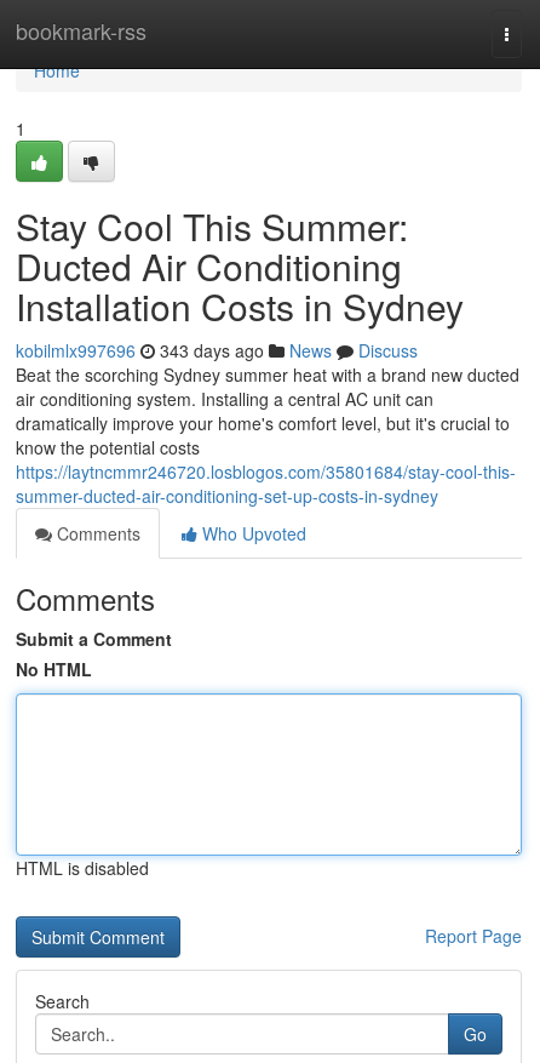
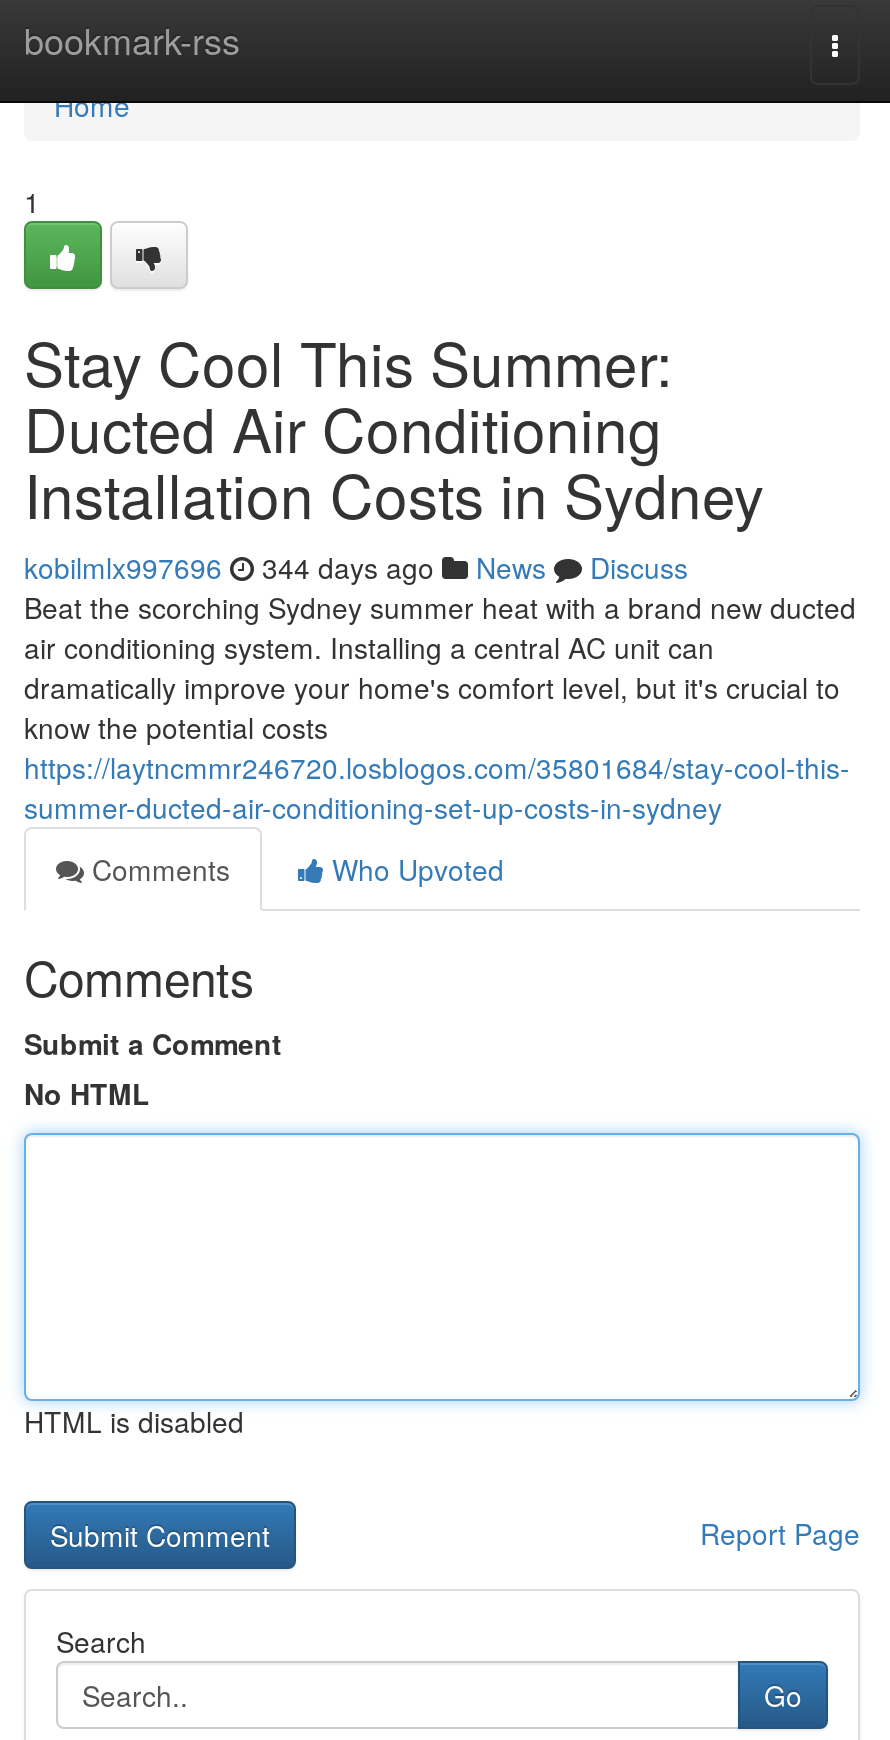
[16,338,418,362] kobilmlx997696 343 days ago News Discuss -> [24,547,688,587] kobilmlx997696 344 days ago News Discuss

